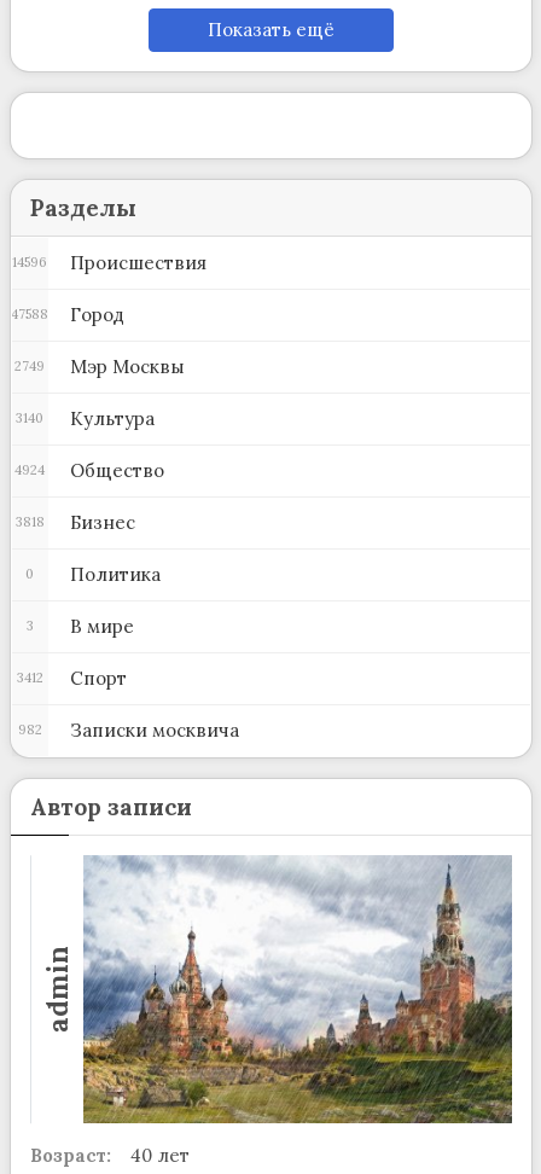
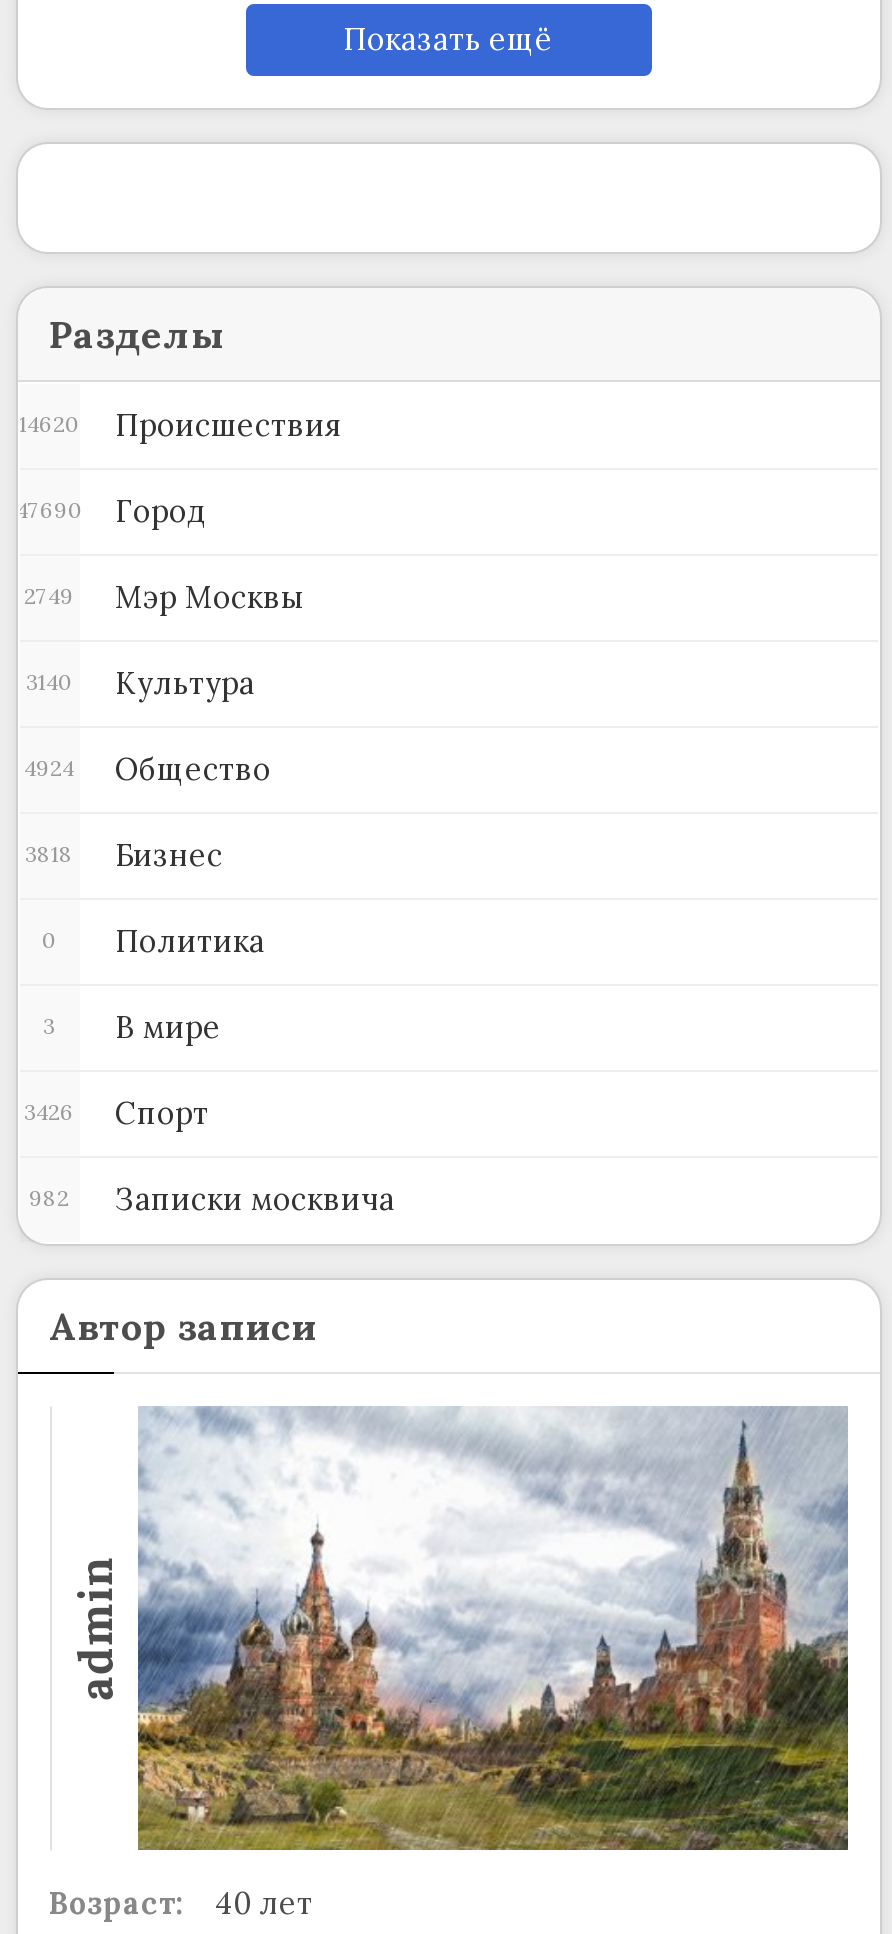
[12,252,206,275] 14596 Происшествия -> [19,407,341,445] 14620 Происшествия
[11,304,124,326] 47588 Город -> [16,493,205,531] 47690 Город
[16,667,126,690] 3412 Спорт -> [24,1095,209,1133] 3426 Спорт

